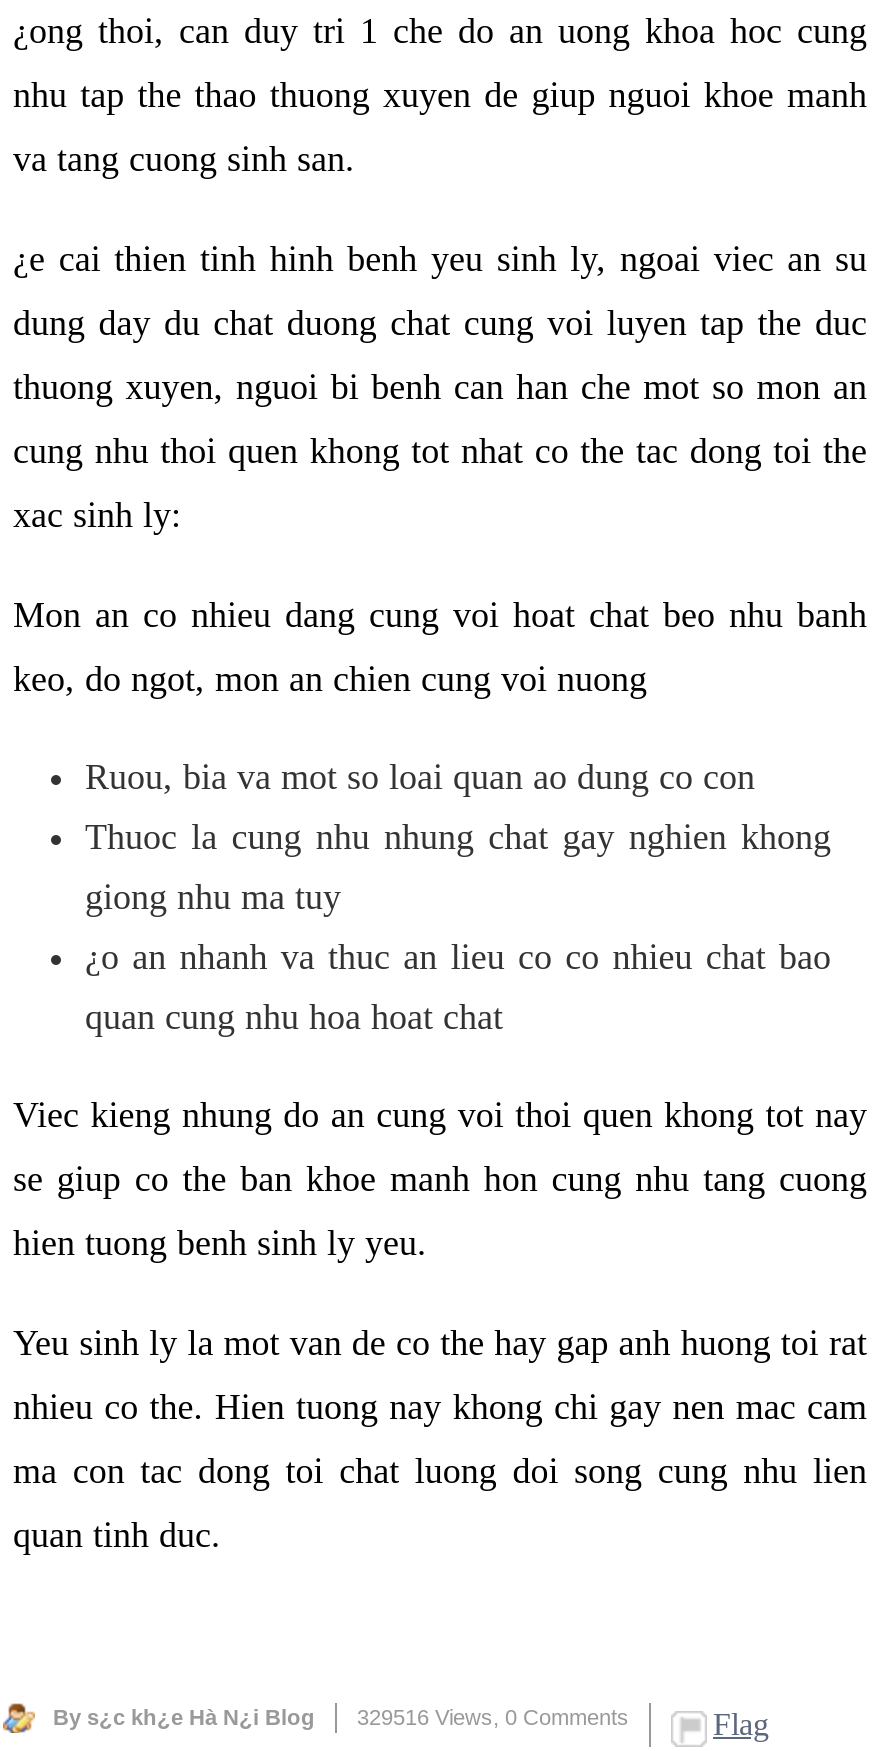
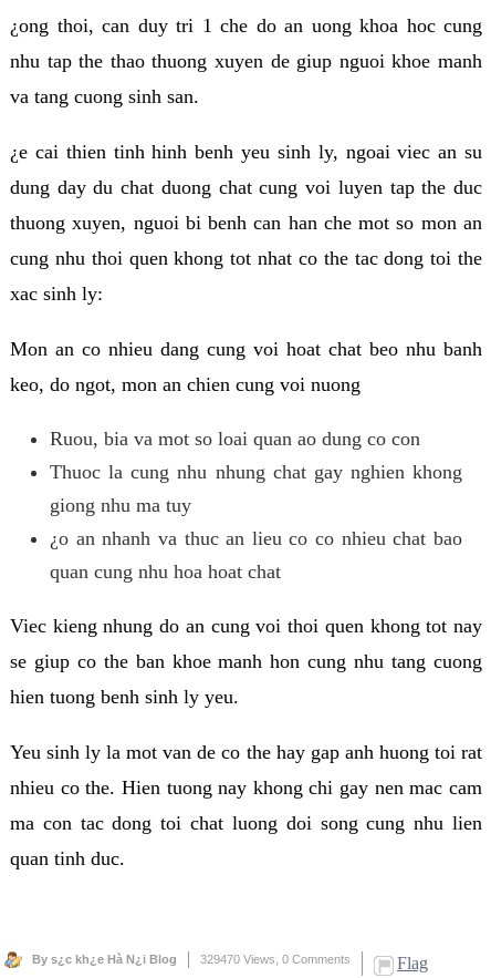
[357,1706,629,1730] 329516 Views, 0 Comments -> [200,953,351,966] 329470 Views, 0 Comments

